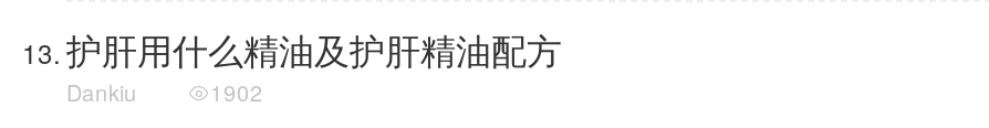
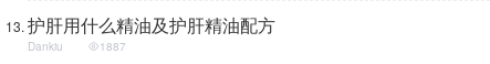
[210,77,263,108] 1902 -> [100,38,126,54] 1887

